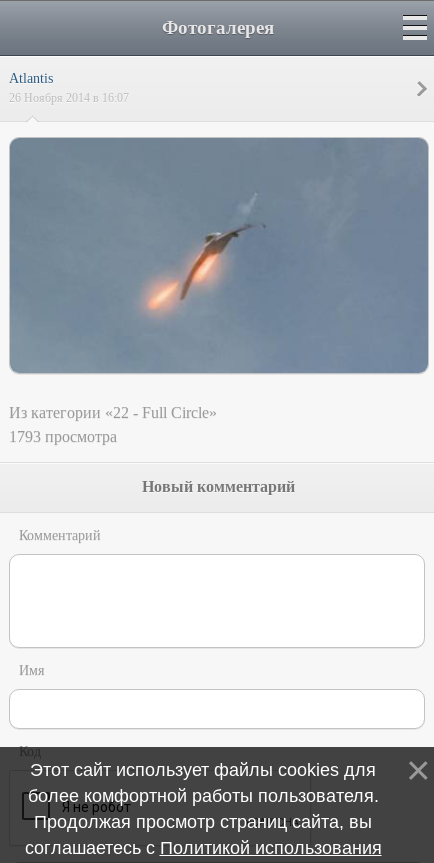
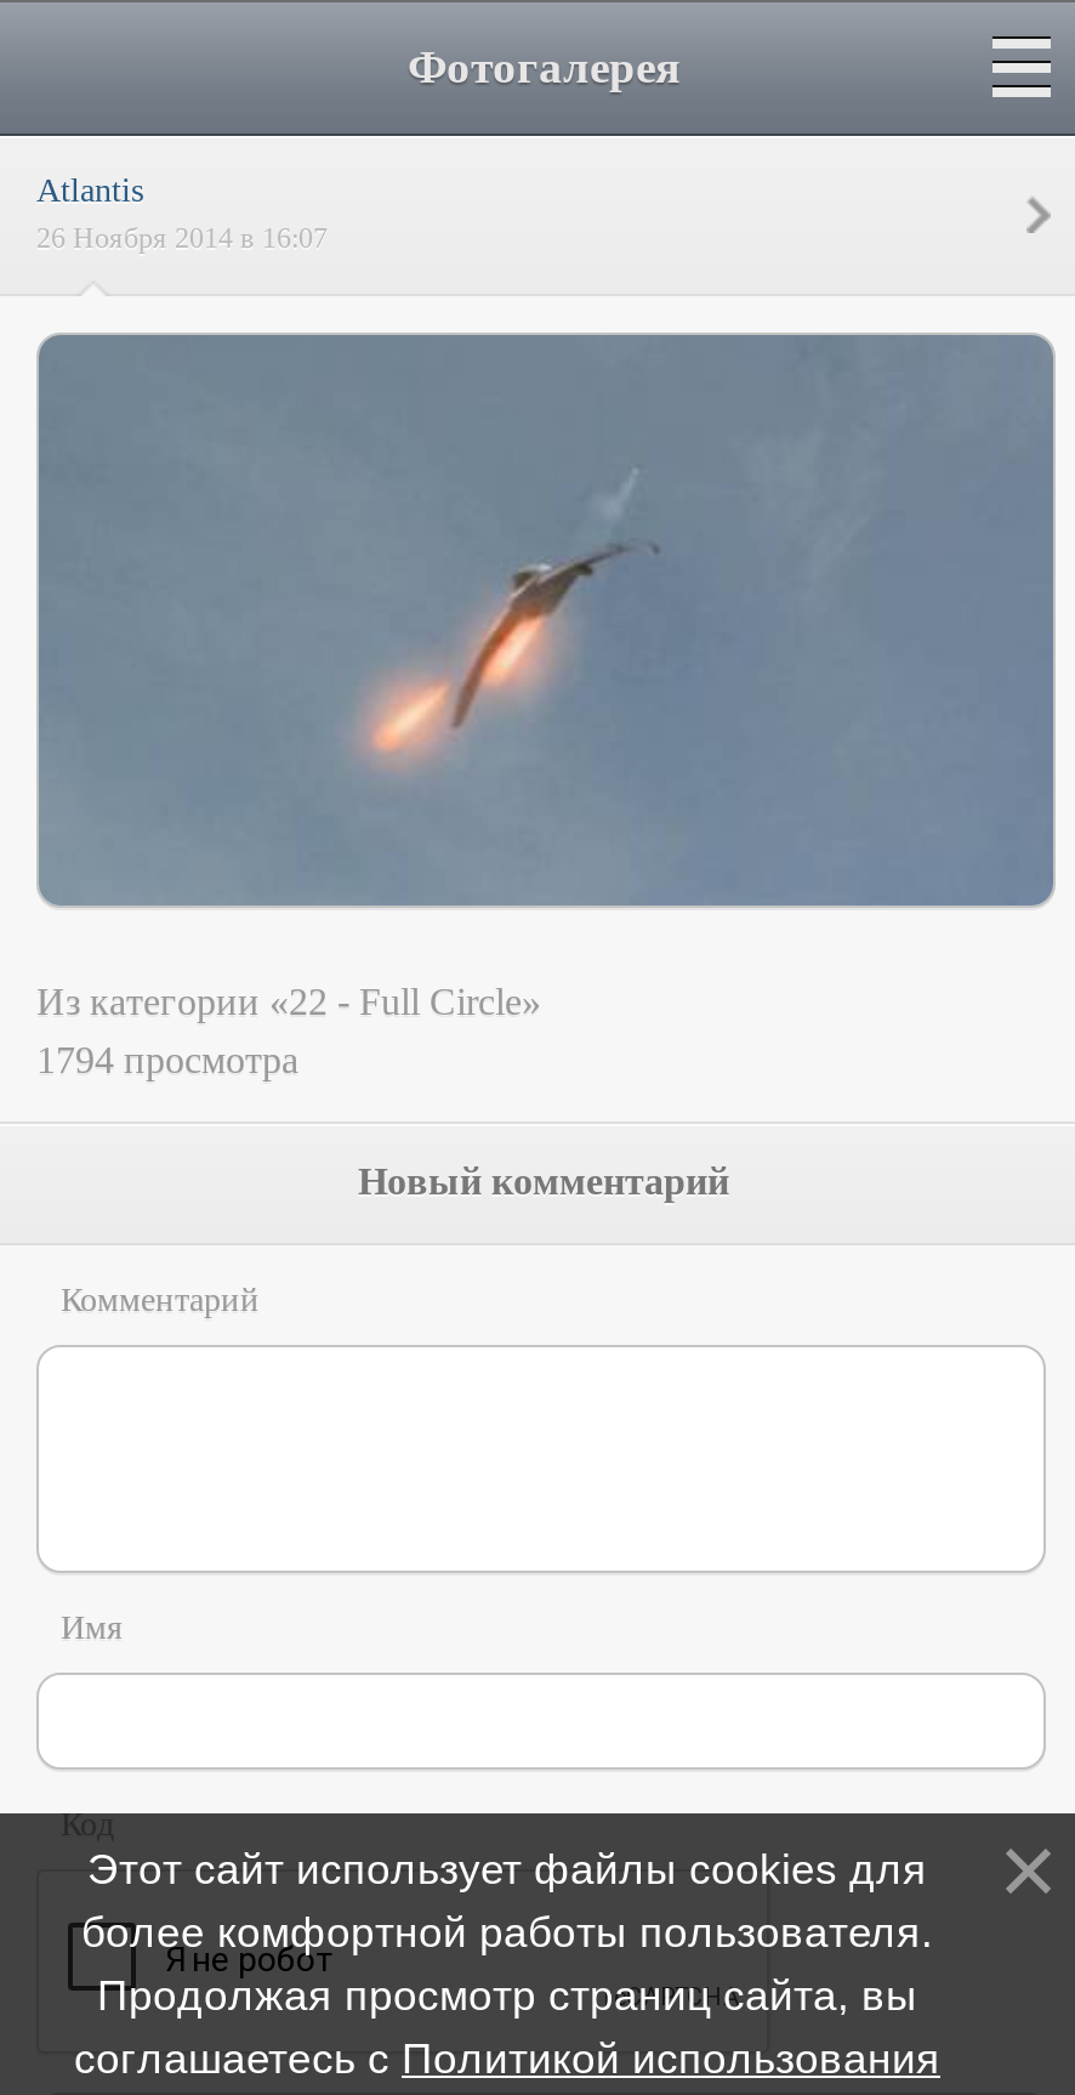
[9,428,117,445] 1793 просмотра -> [36,1038,298,1079] 1794 просмотра

